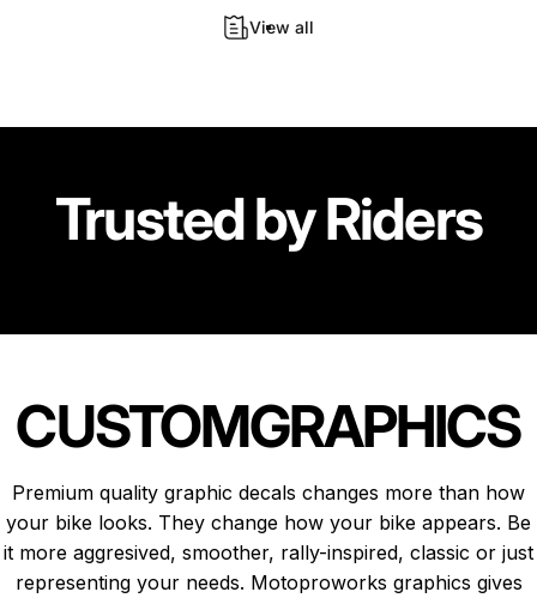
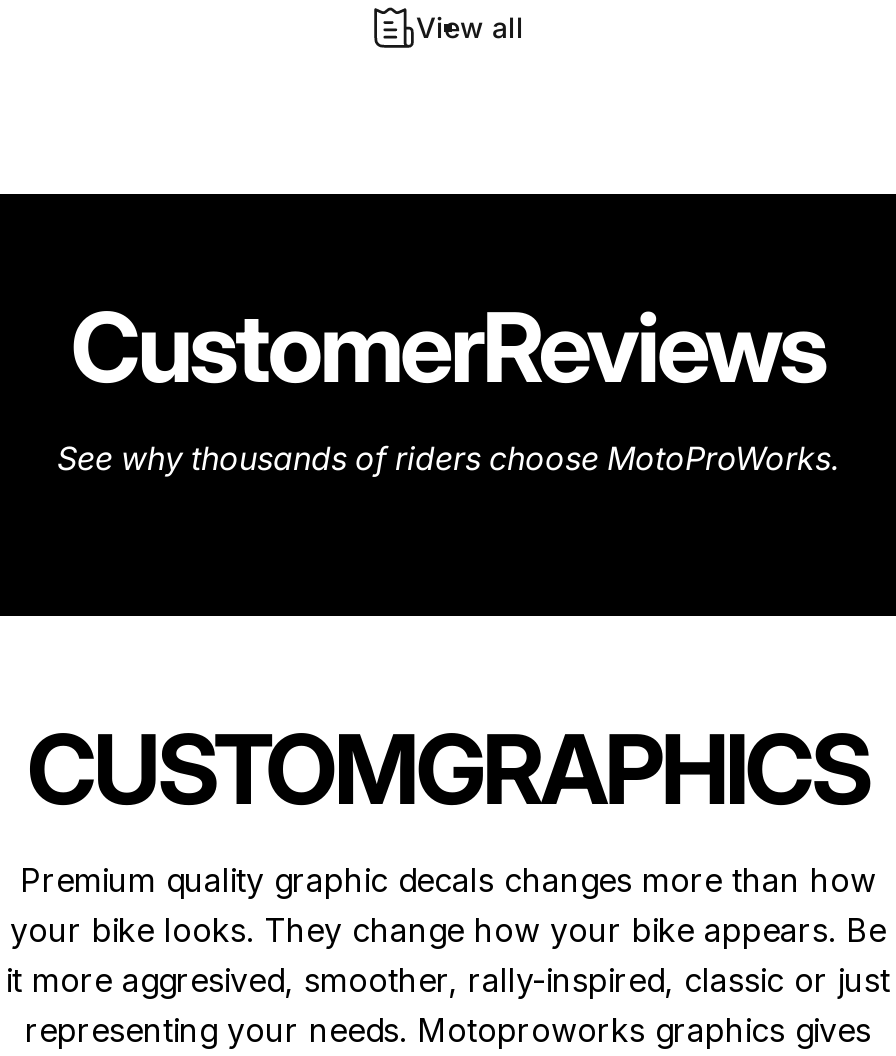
[55,183,482,254] Trusted by Riders -> [57,288,839,478] CustomerReviews | See why thousands of riders choose MotoProWorks.

